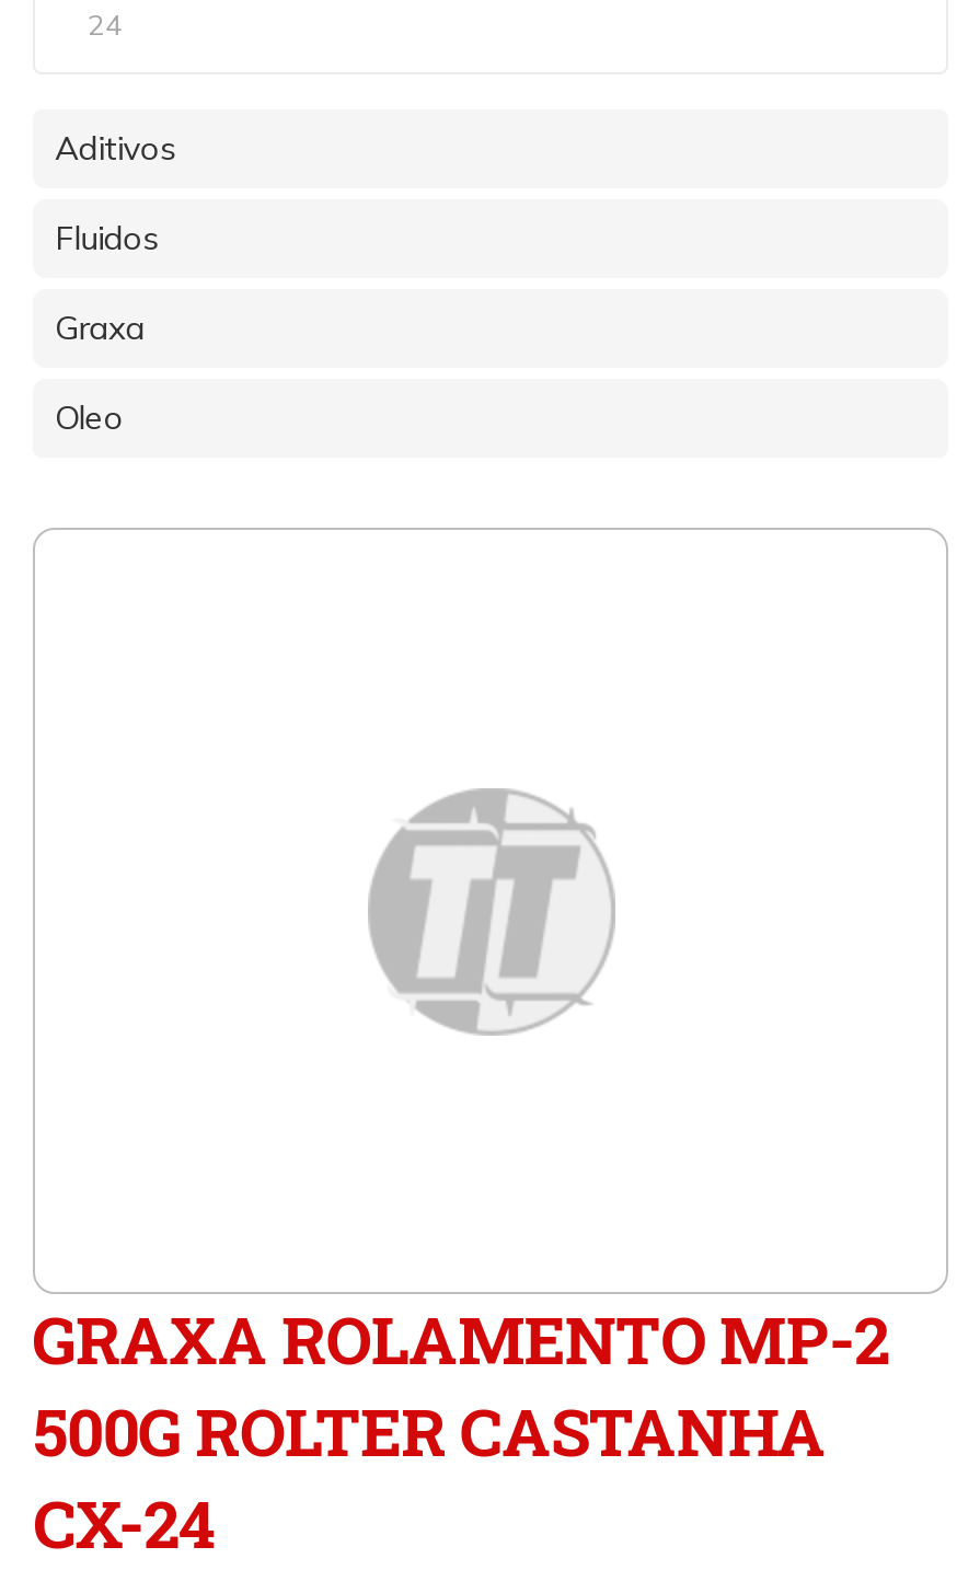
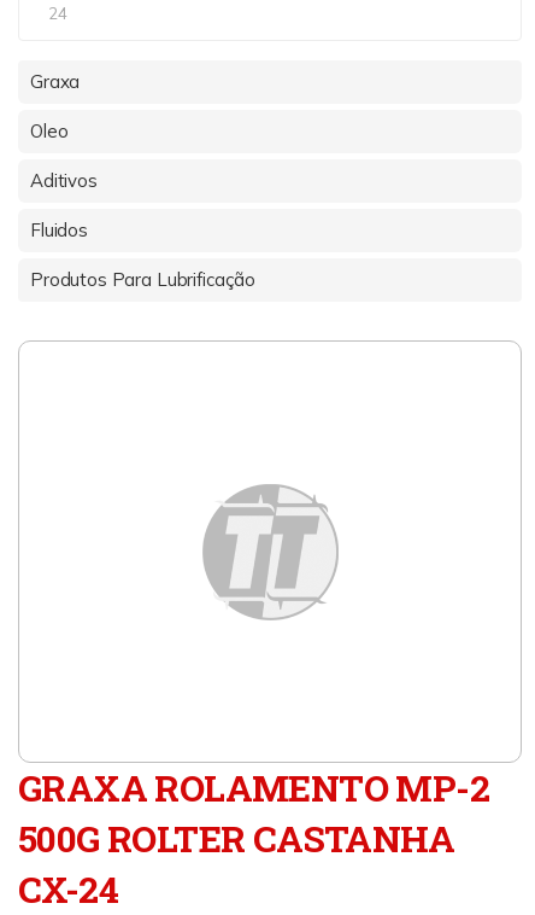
moved [55,127,177,258] -> [30,169,97,241]: Aditivos | Fluidos
moved [55,307,145,438] -> [30,70,80,142]: Graxa | Oleo
none -> [30,268,256,291] Produtos Para Lubrificação

